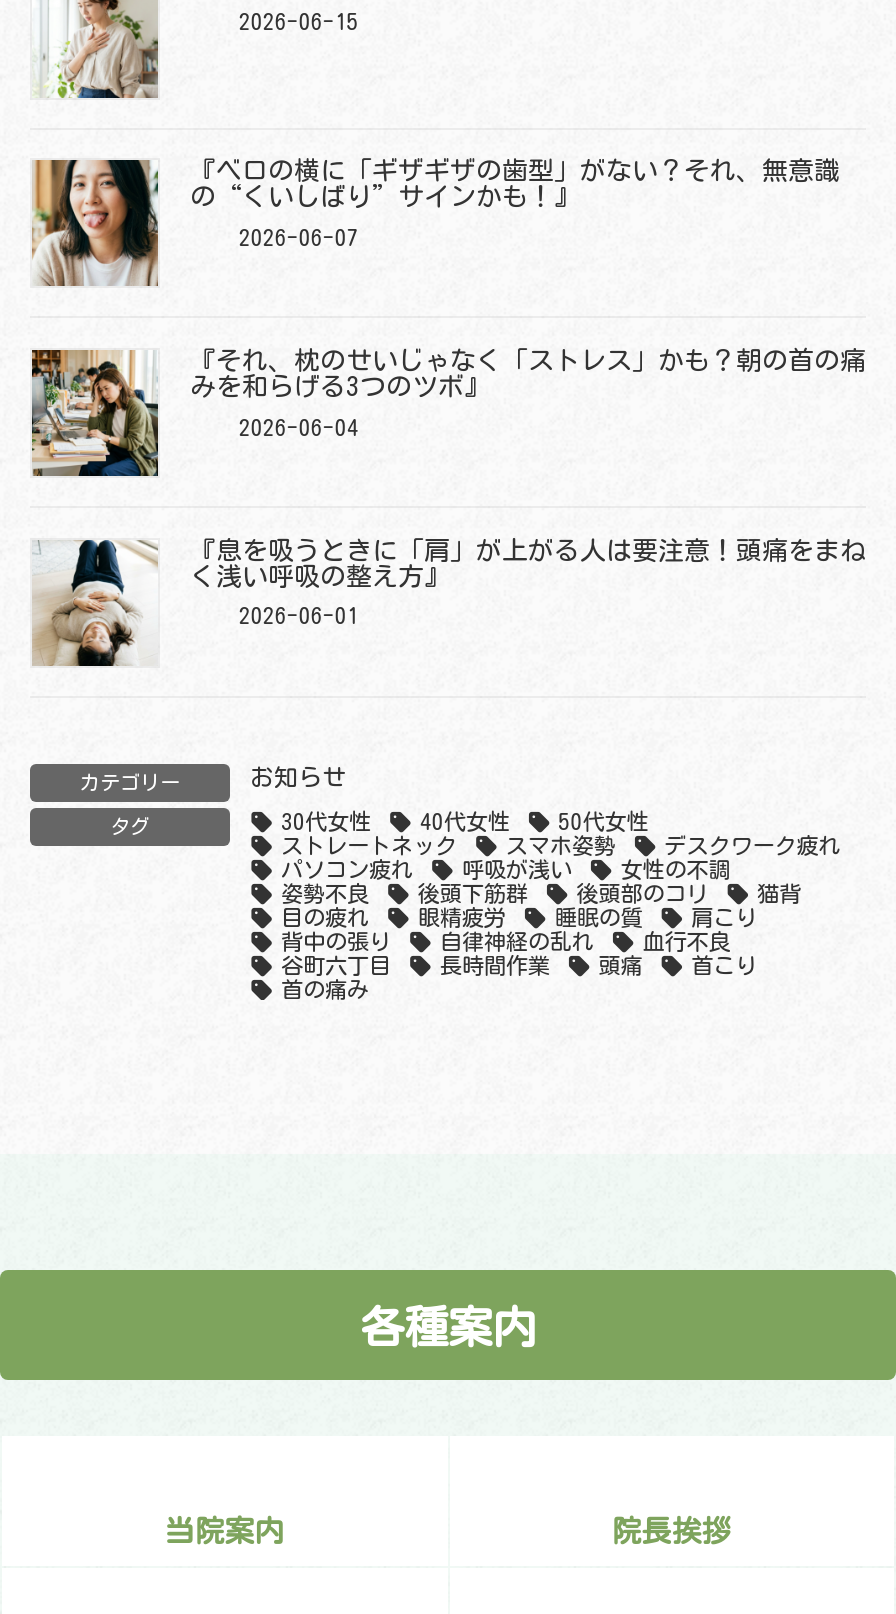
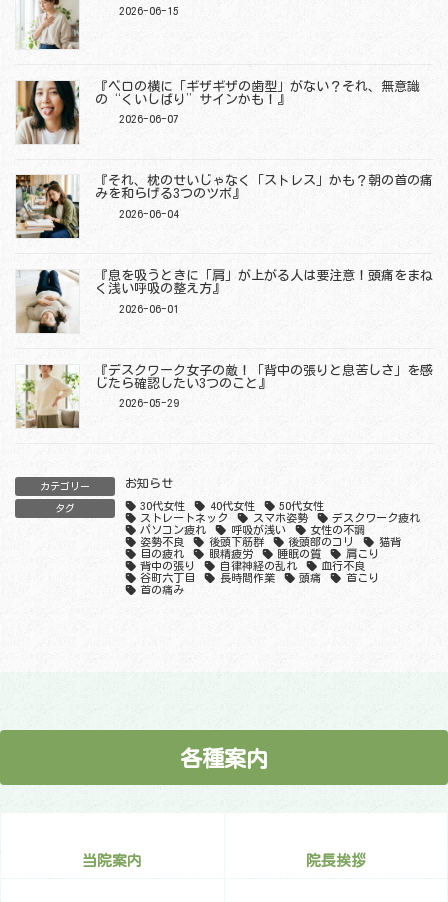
none -> [16,364,433,429] [image] | 『デスクワーク女子の敵！「背中の張りと息苦しさ」を感 | じたら確認したい3つのこと』 | 2026-05-29

